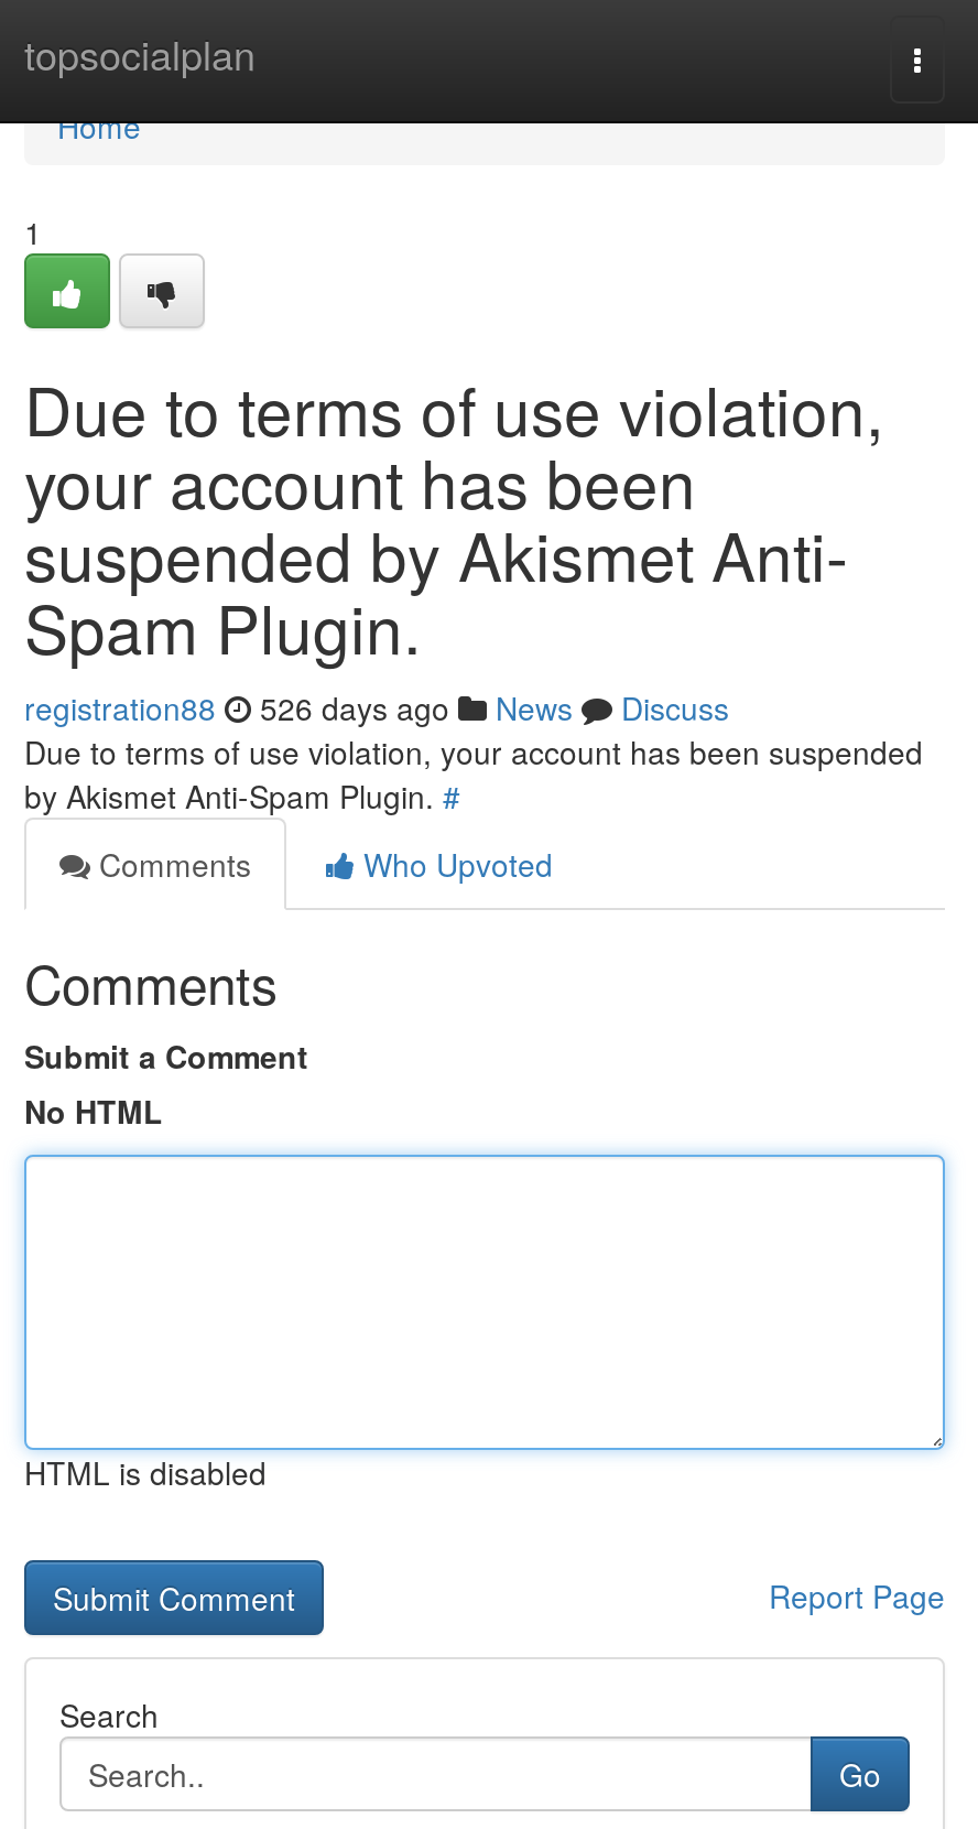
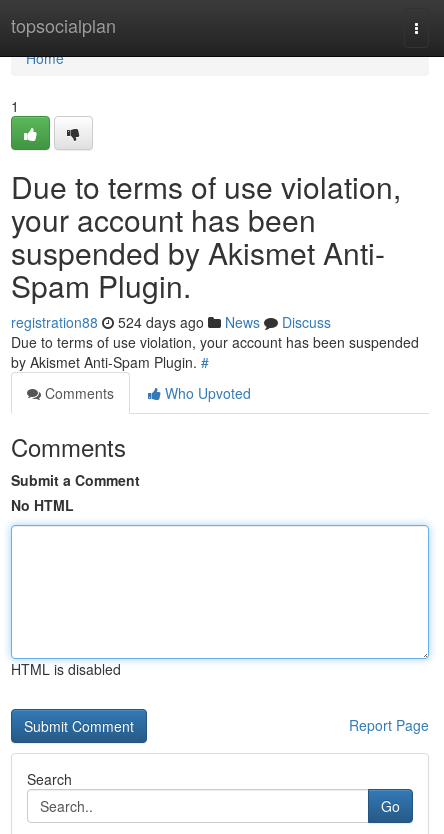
[24,685,729,729] registration88 526 days ago News Discuss -> [11,312,331,332] registration88 524 days ago News Discuss

